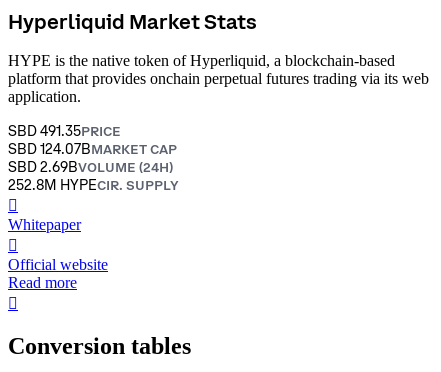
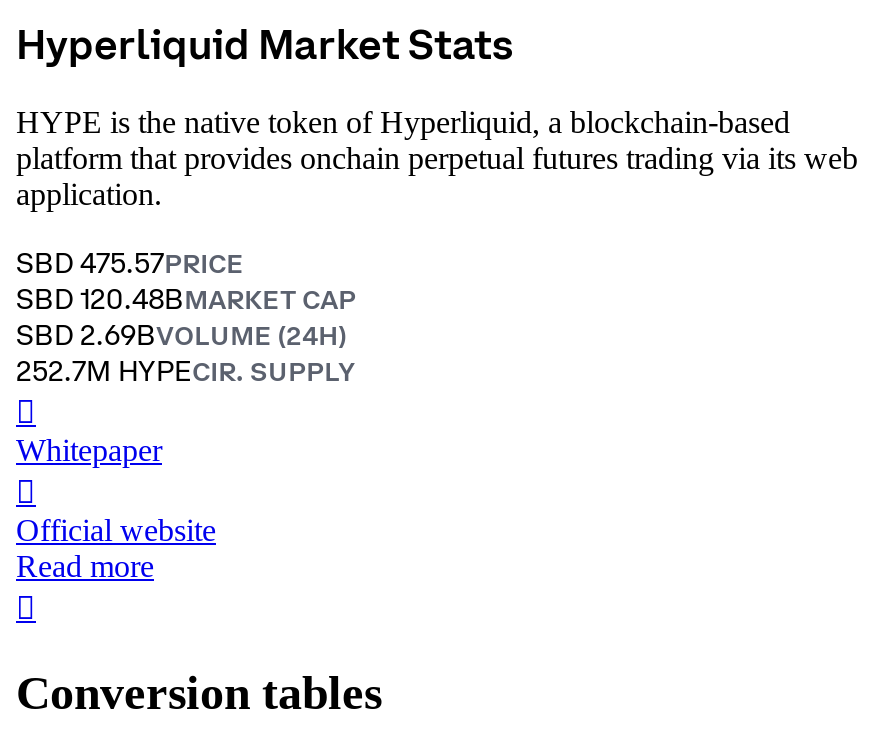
[8,121,121,139] SBD 491.35PRICE -> [16,244,244,280] SBD 475.57PRICE
[8,139,177,157] SBD 124.07BMARKET CAP -> [16,280,356,316] SBD 120.48BMARKET CAP
[8,175,179,193] 252.8M HYPECIR. SUPPLY -> [16,352,356,388] 252.7M HYPECIR. SUPPLY

